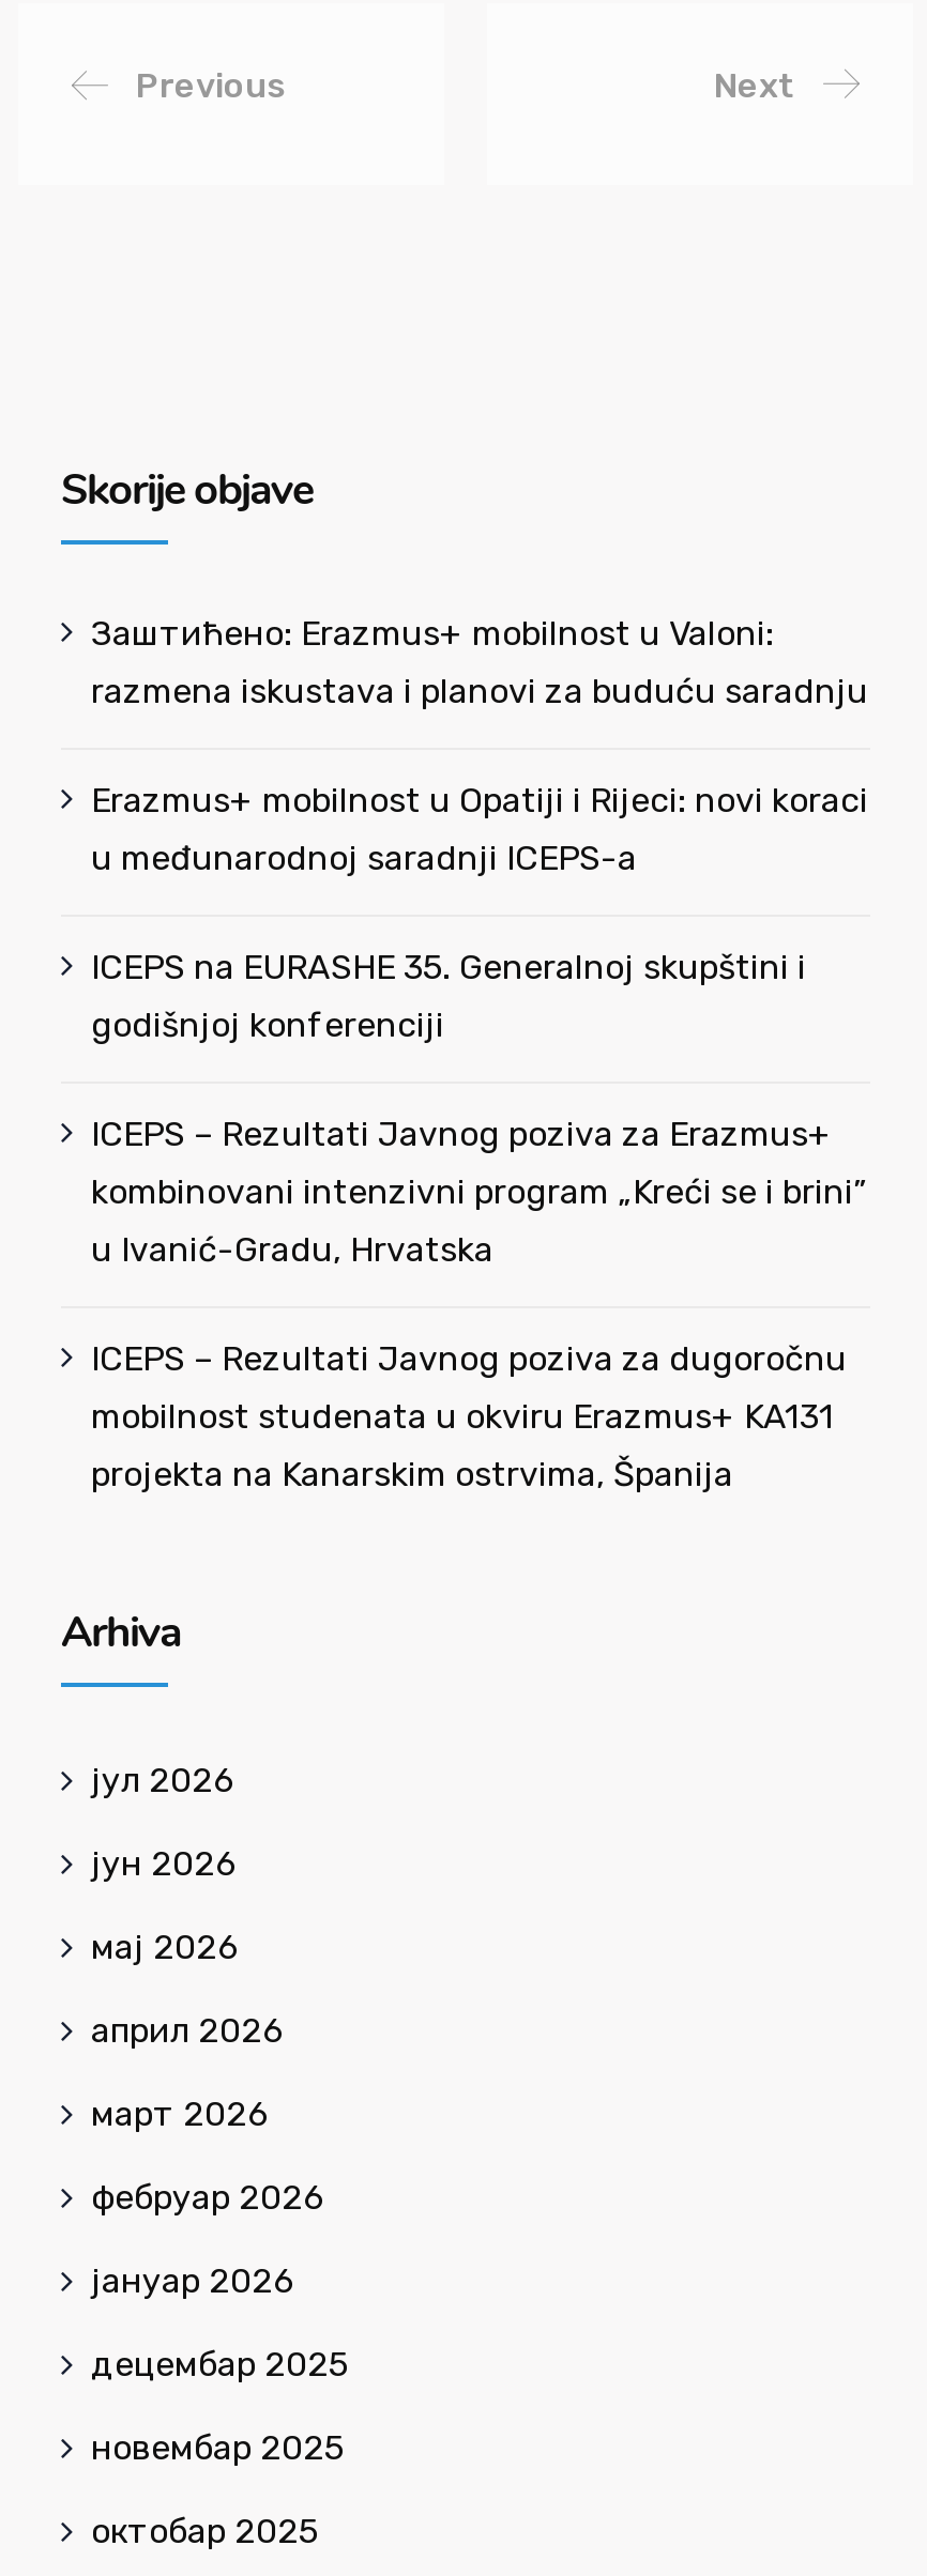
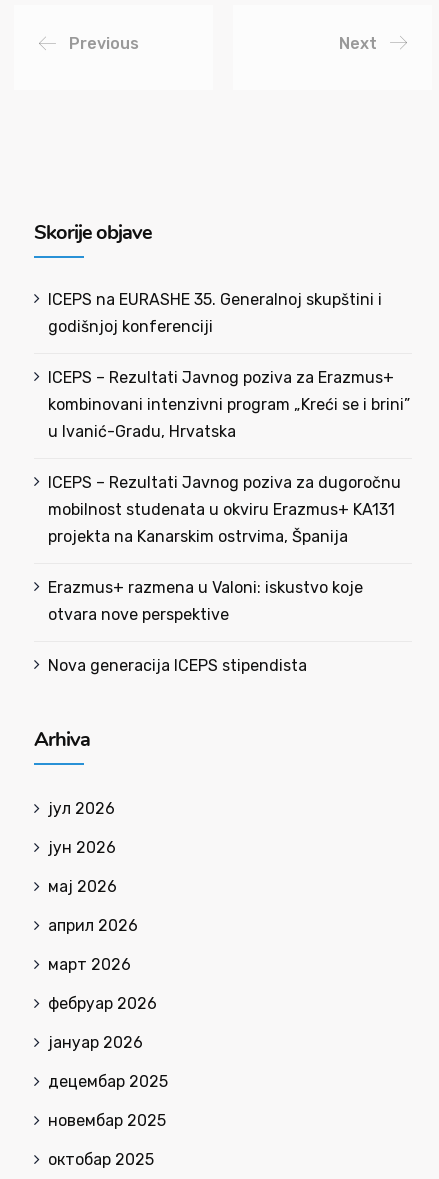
[91,613,868,878] Заштићено: Erazmus+ mobilnost u Valoni: | razmena iskustava i planovi za buduću saradnju | Erazmus+ mobilnost u Opatiji i Rijeci: novi koraci | u međunarodnoj saradnji ICEPS-a -> none
moved [91,946,866,1494] -> [48,290,410,546]: ICEPS na EURASHE 35. Generalnoj skupštini i | godišnjoj konferenciji | ICEPS – Rezultati Javnog poziva za Erazmus+ | kombinovani intenzivni program „Kreći se i brini” | u Ivanić-Gradu, Hrvatska | ICEPS – Rezultati Javnog poziva za dugoročnu | mobilnost studenata u okviru Erazmus+ KA131 | projekta na Kanarskim ostrvima, Španija
none -> [48,578,363,675] Erazmus+ razmena u Valoni: iskustvo koje | otvara nove perspektive | Nova generacija ICEPS stipendista

